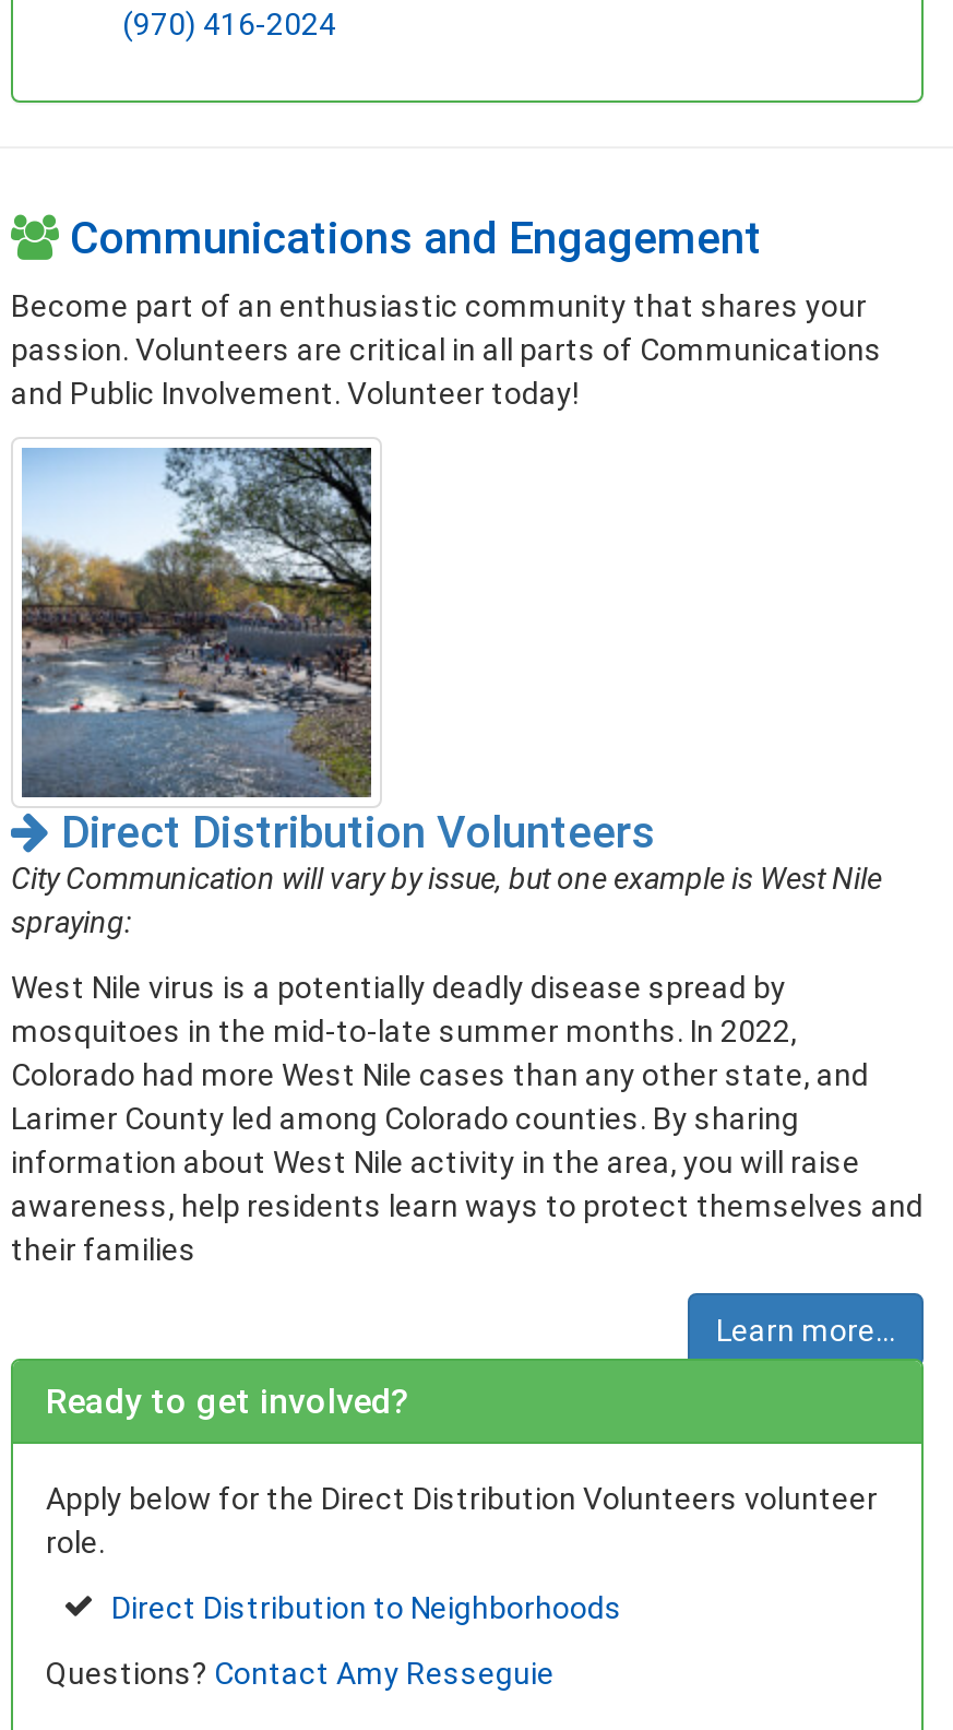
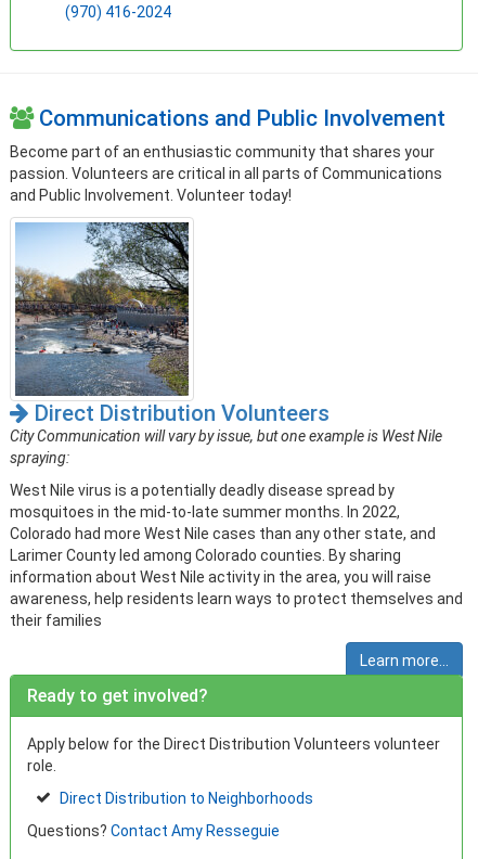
[59,212,762,264] Communications and Engagement -> [34,105,445,131] Communications and Public Involvement

